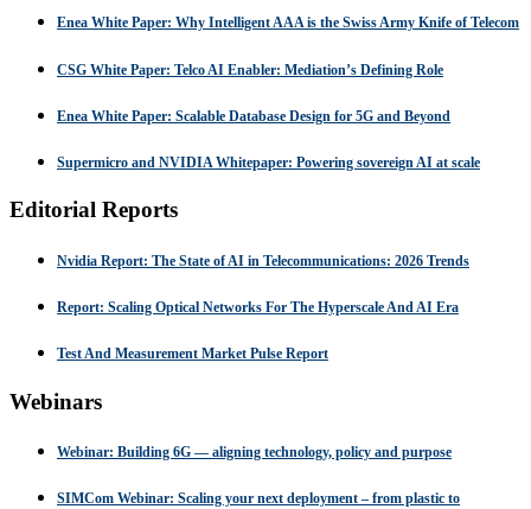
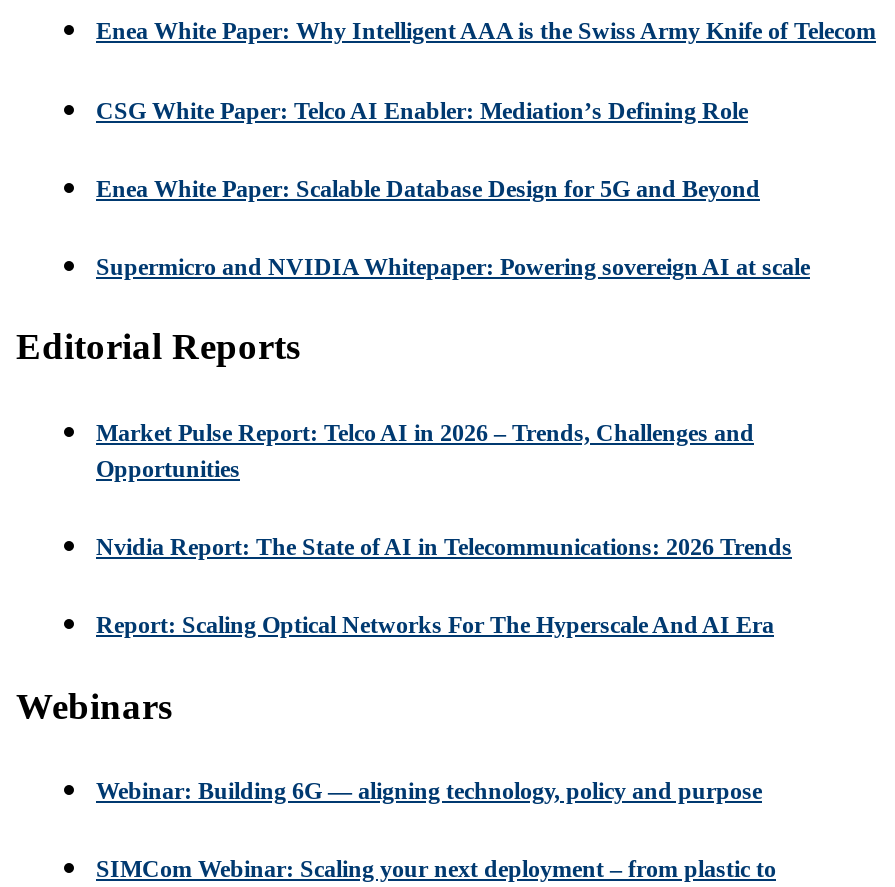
none -> [96,418,754,482] Market Pulse Report: Telco AI in 2026 – Trends, Challenges and | Opportunities
moved [57,252,469,316] -> [96,533,792,640]: Nvidia Report: The State of AI in Telecommunications: 2026 Trends | Report: Scaling Optical Networks For The Hyperscale And AI Era
[57,346,328,362] Test And Measurement Market Pulse Report -> none

